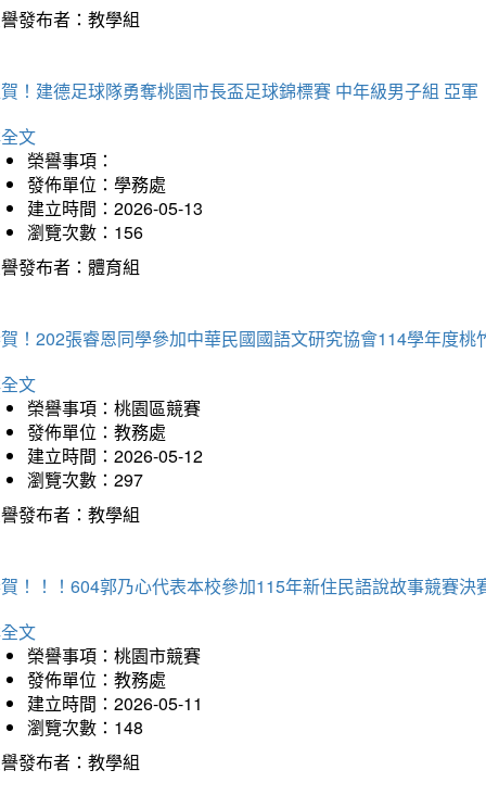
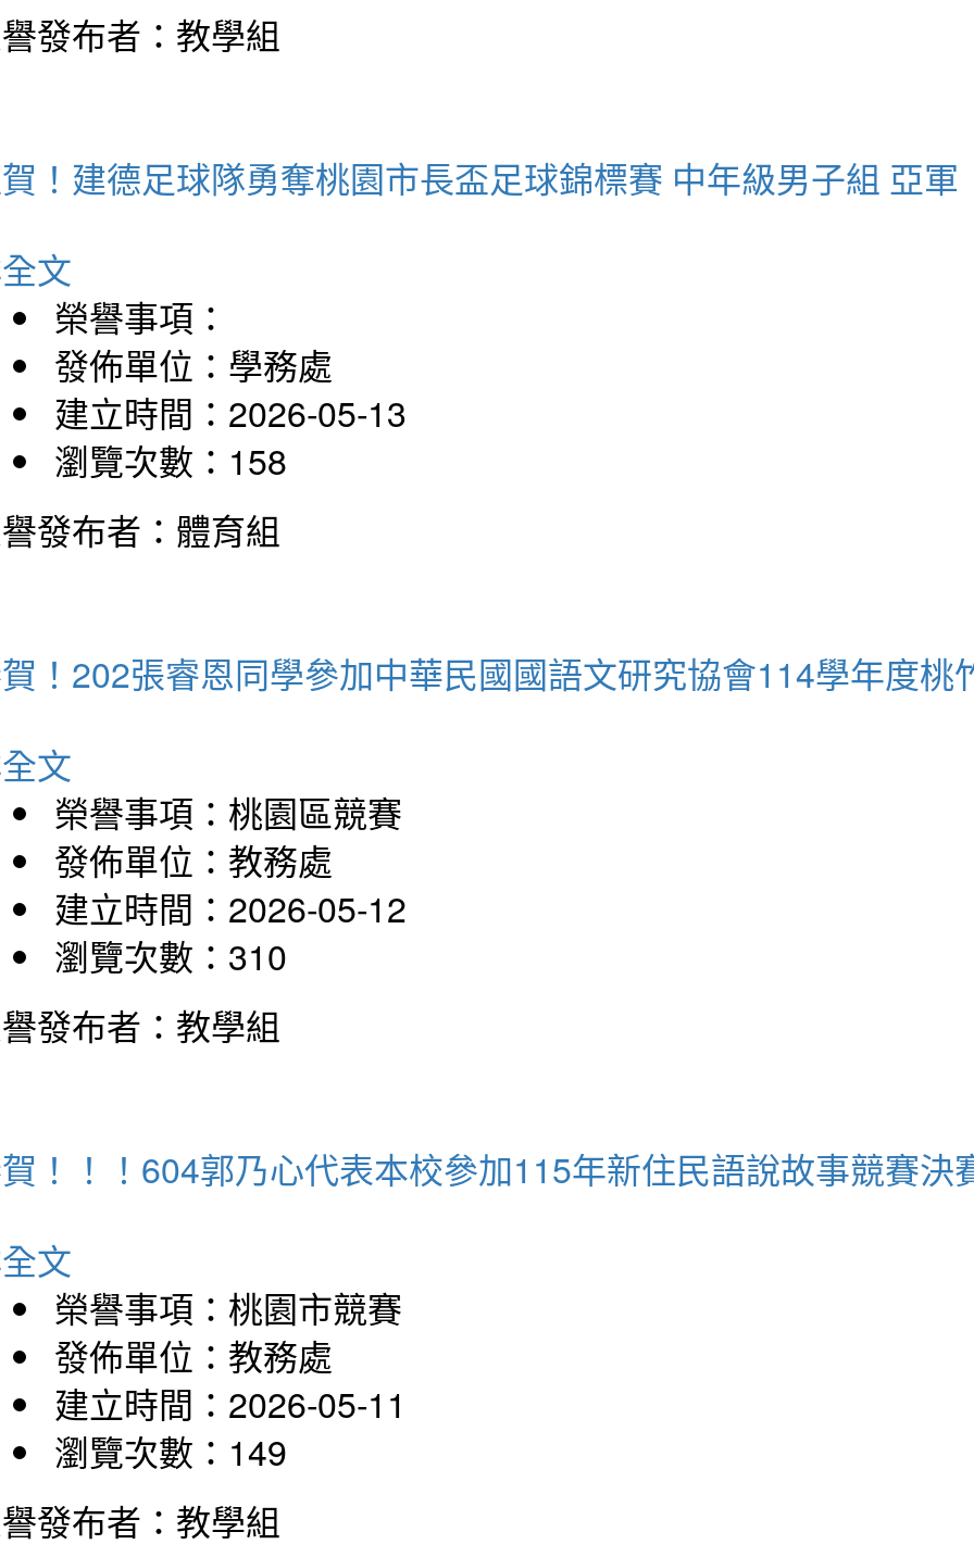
[27,219,143,244] 瀏覽次數：156 -> [54,436,287,486] 瀏覽次數：158
[27,467,143,492] 瀏覽次數：297 -> [54,931,287,981] 瀏覽次數：310
[27,715,143,740] 瀏覽次數：148 -> [54,1427,287,1477] 瀏覽次數：149

